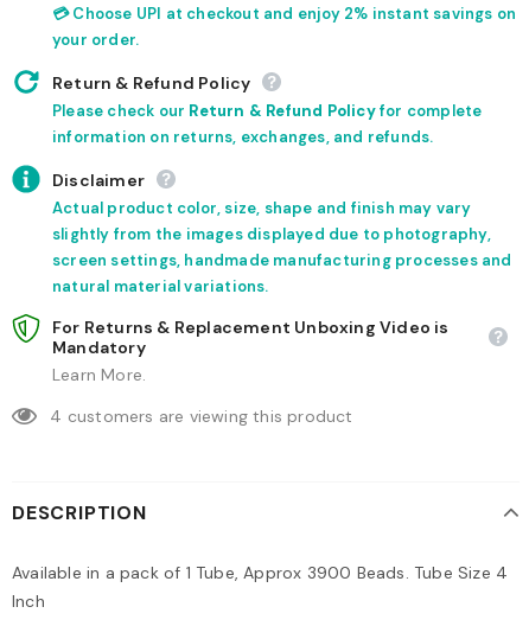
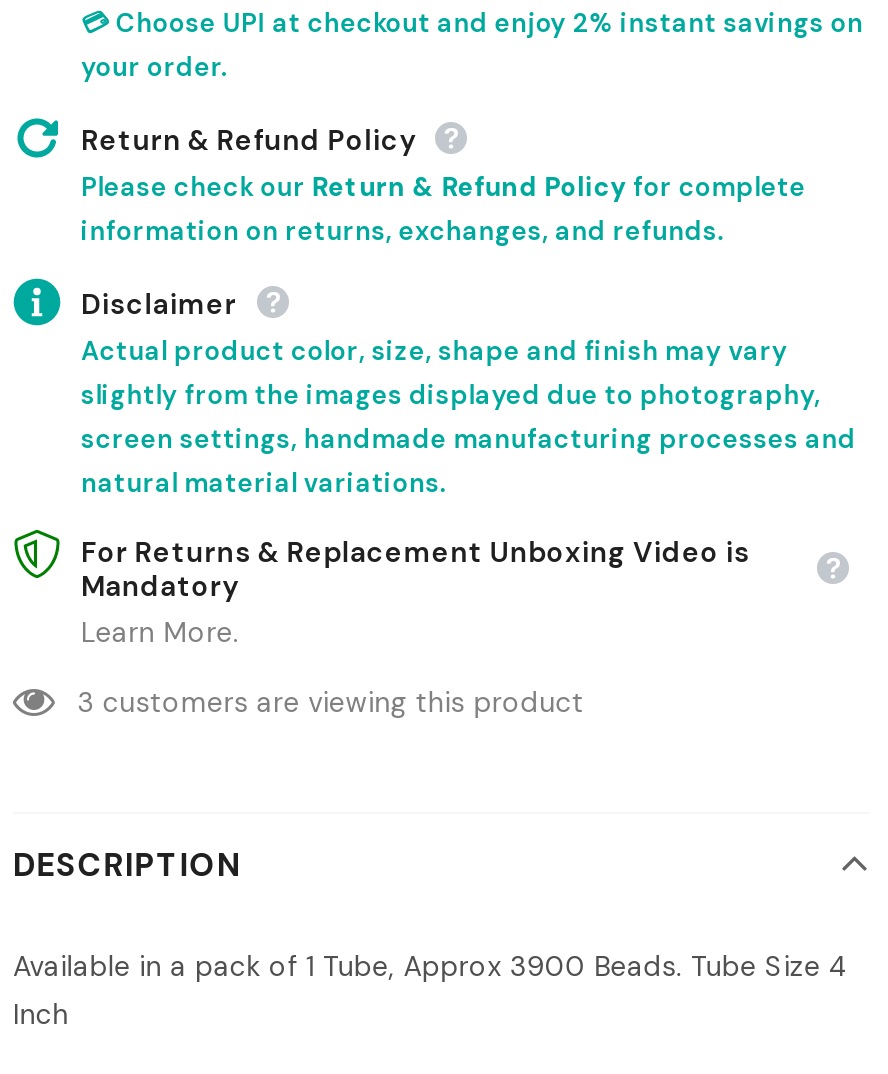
[50,406,353,427] 4 customers are viewing this product -> [78,684,584,720] 3 customers are viewing this product

